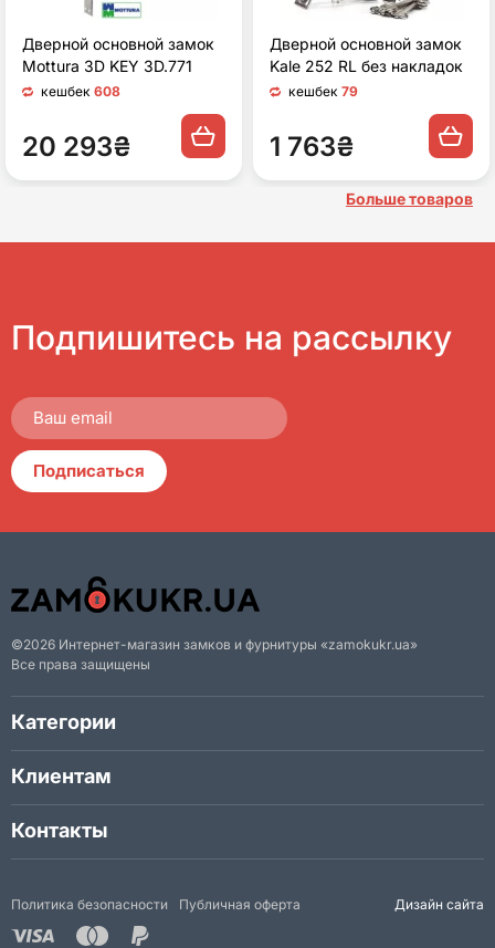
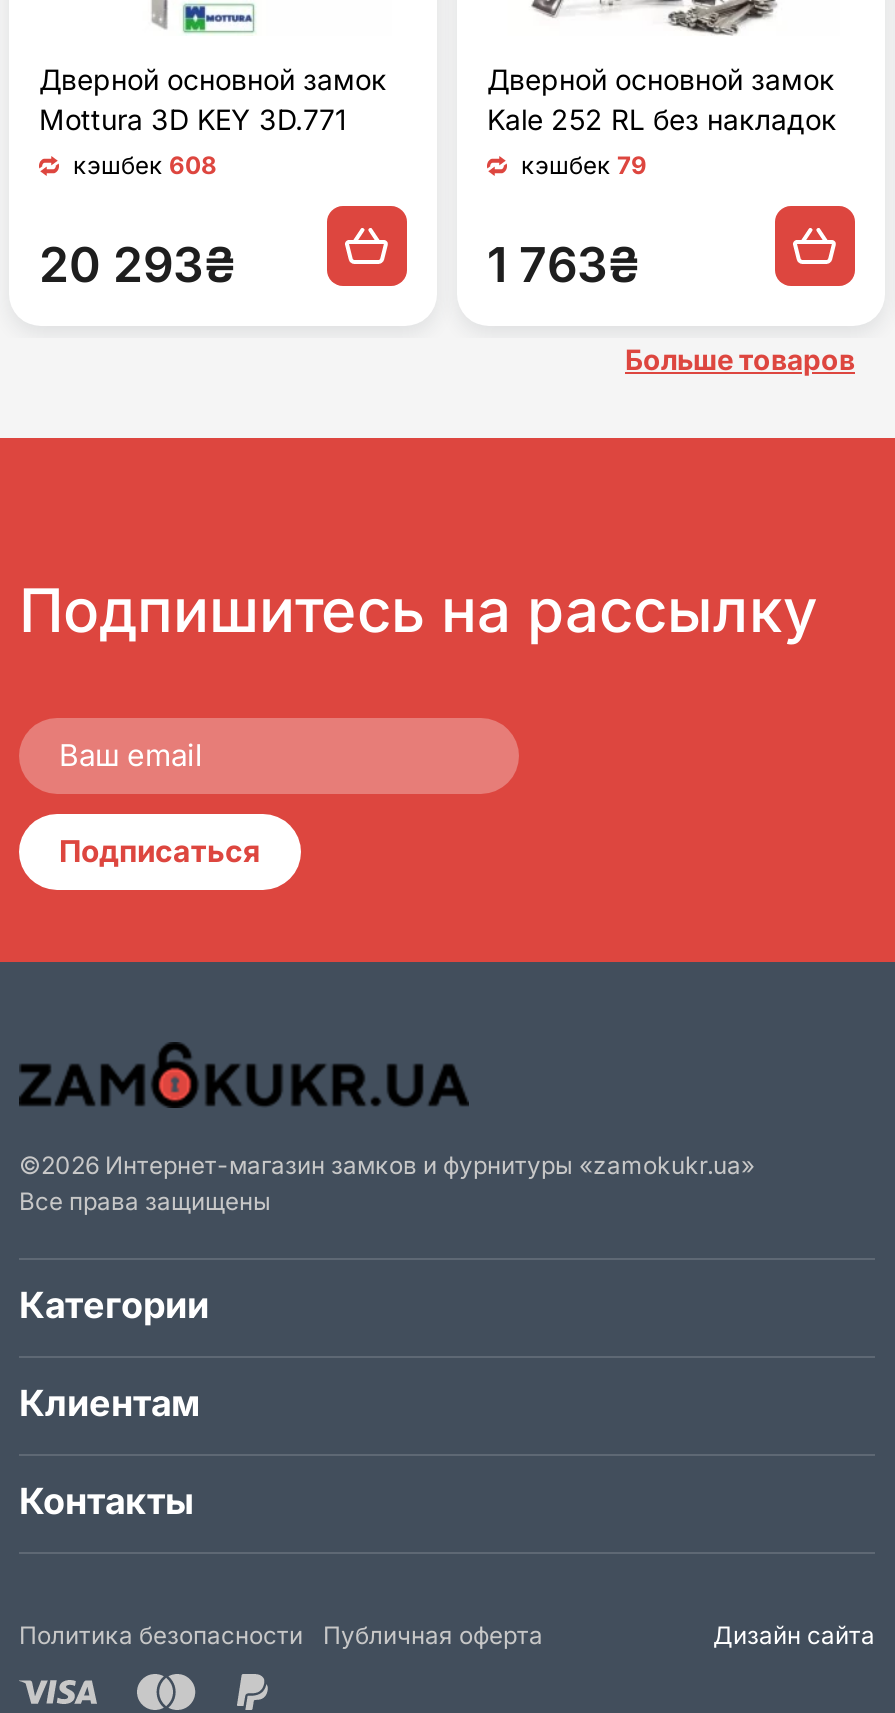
[41,83,120,100] кешбек 608 -> [73,150,217,180] кэшбек 608
[288,83,358,100] кешбек 79 -> [521,150,647,180] кэшбек 79

